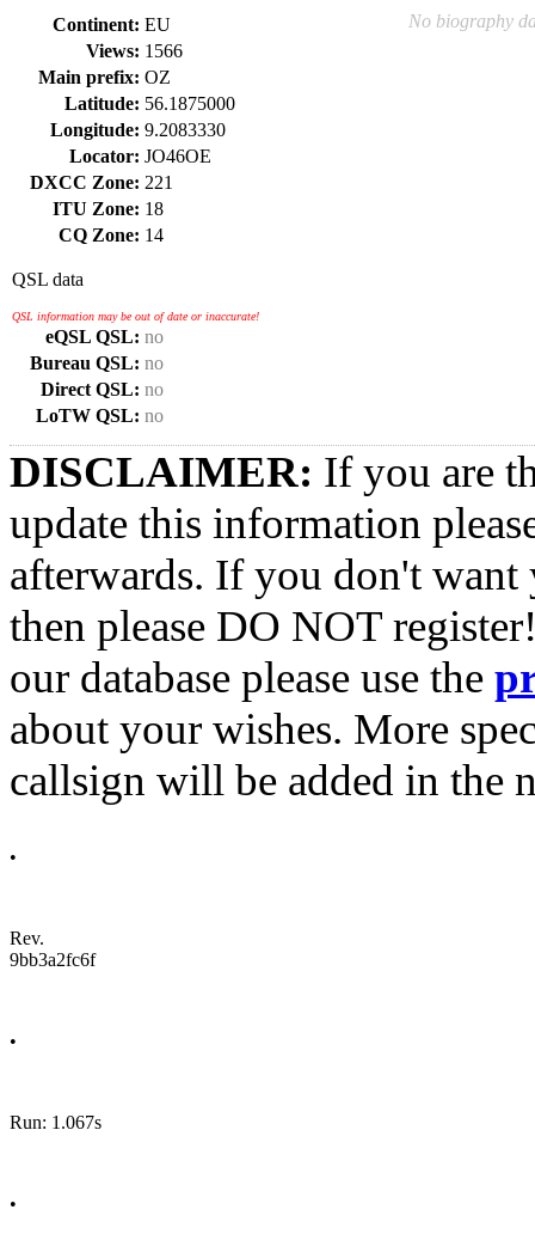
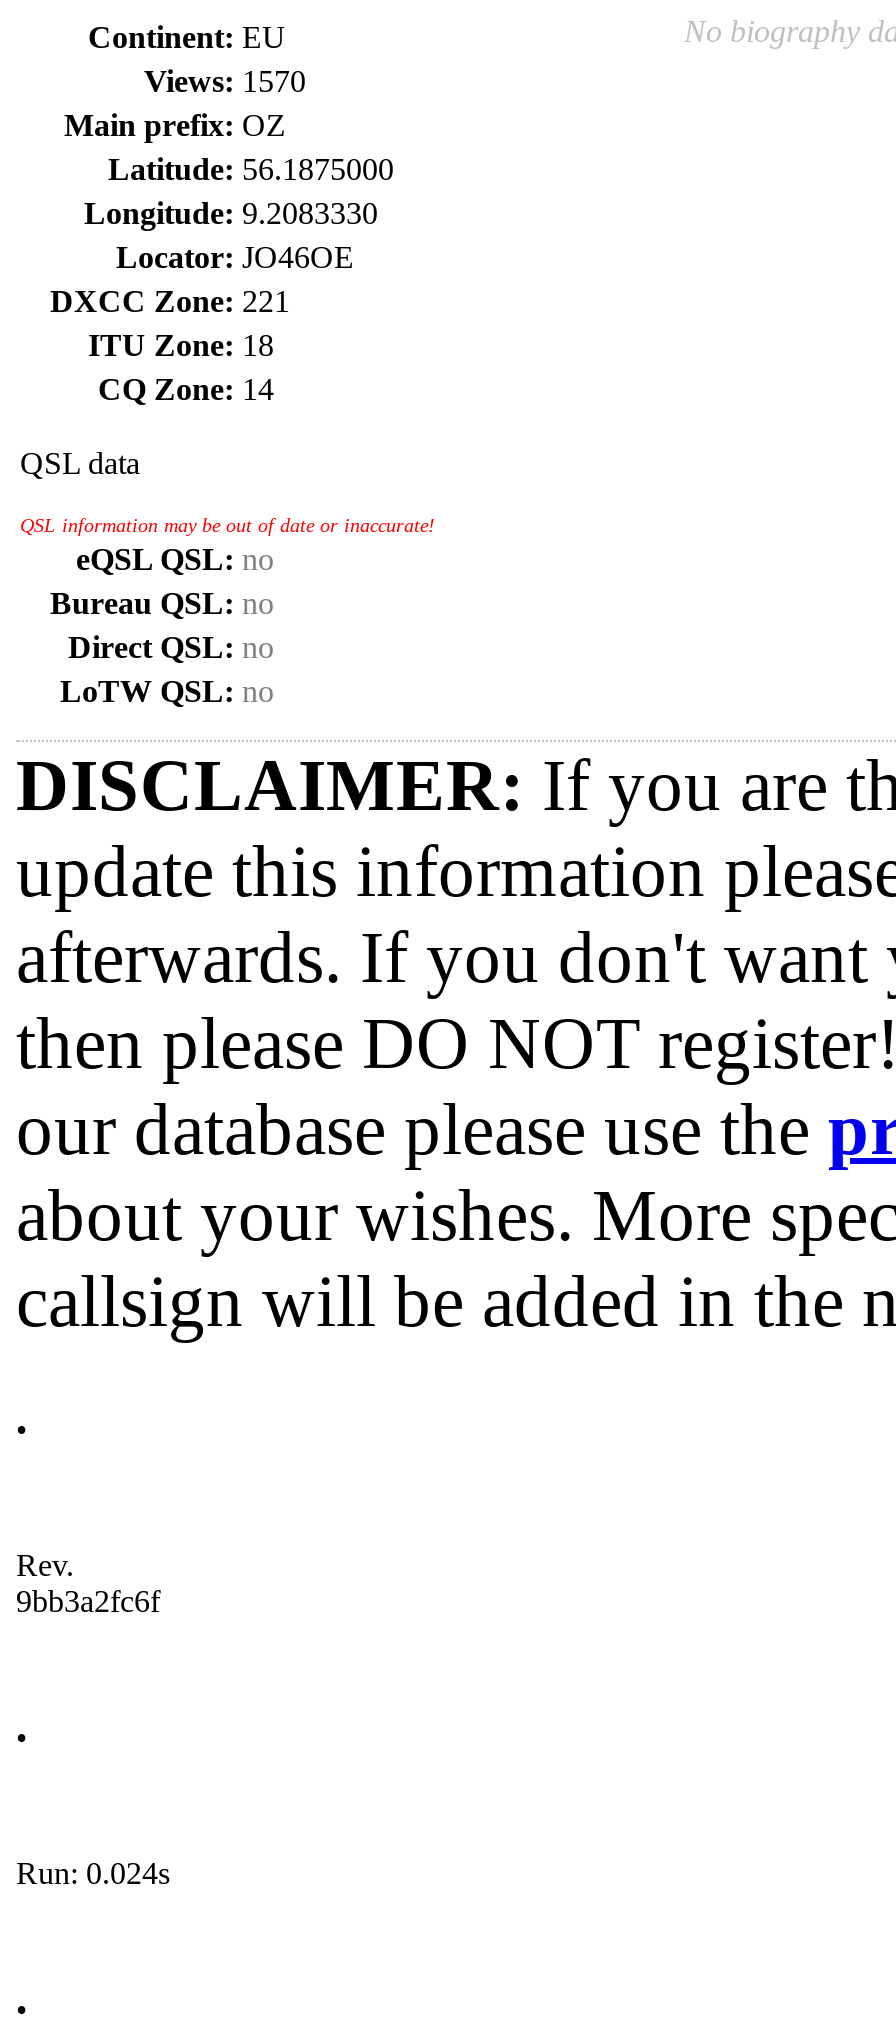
[86,41,183,61] Views: 1566 -> [144,64,306,98] Views: 1570
[10,1112,102,1132] Run: 1.067s -> [16,1856,170,1890] Run: 0.024s

